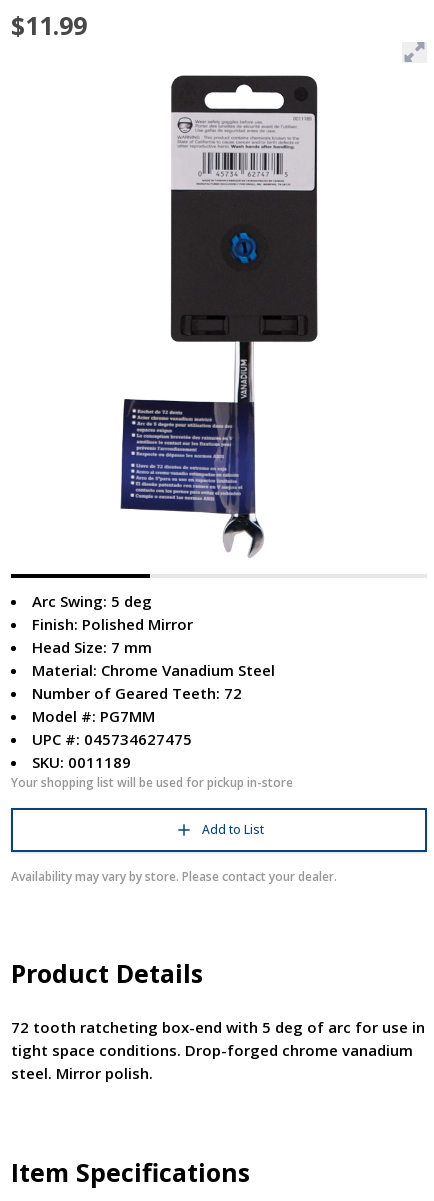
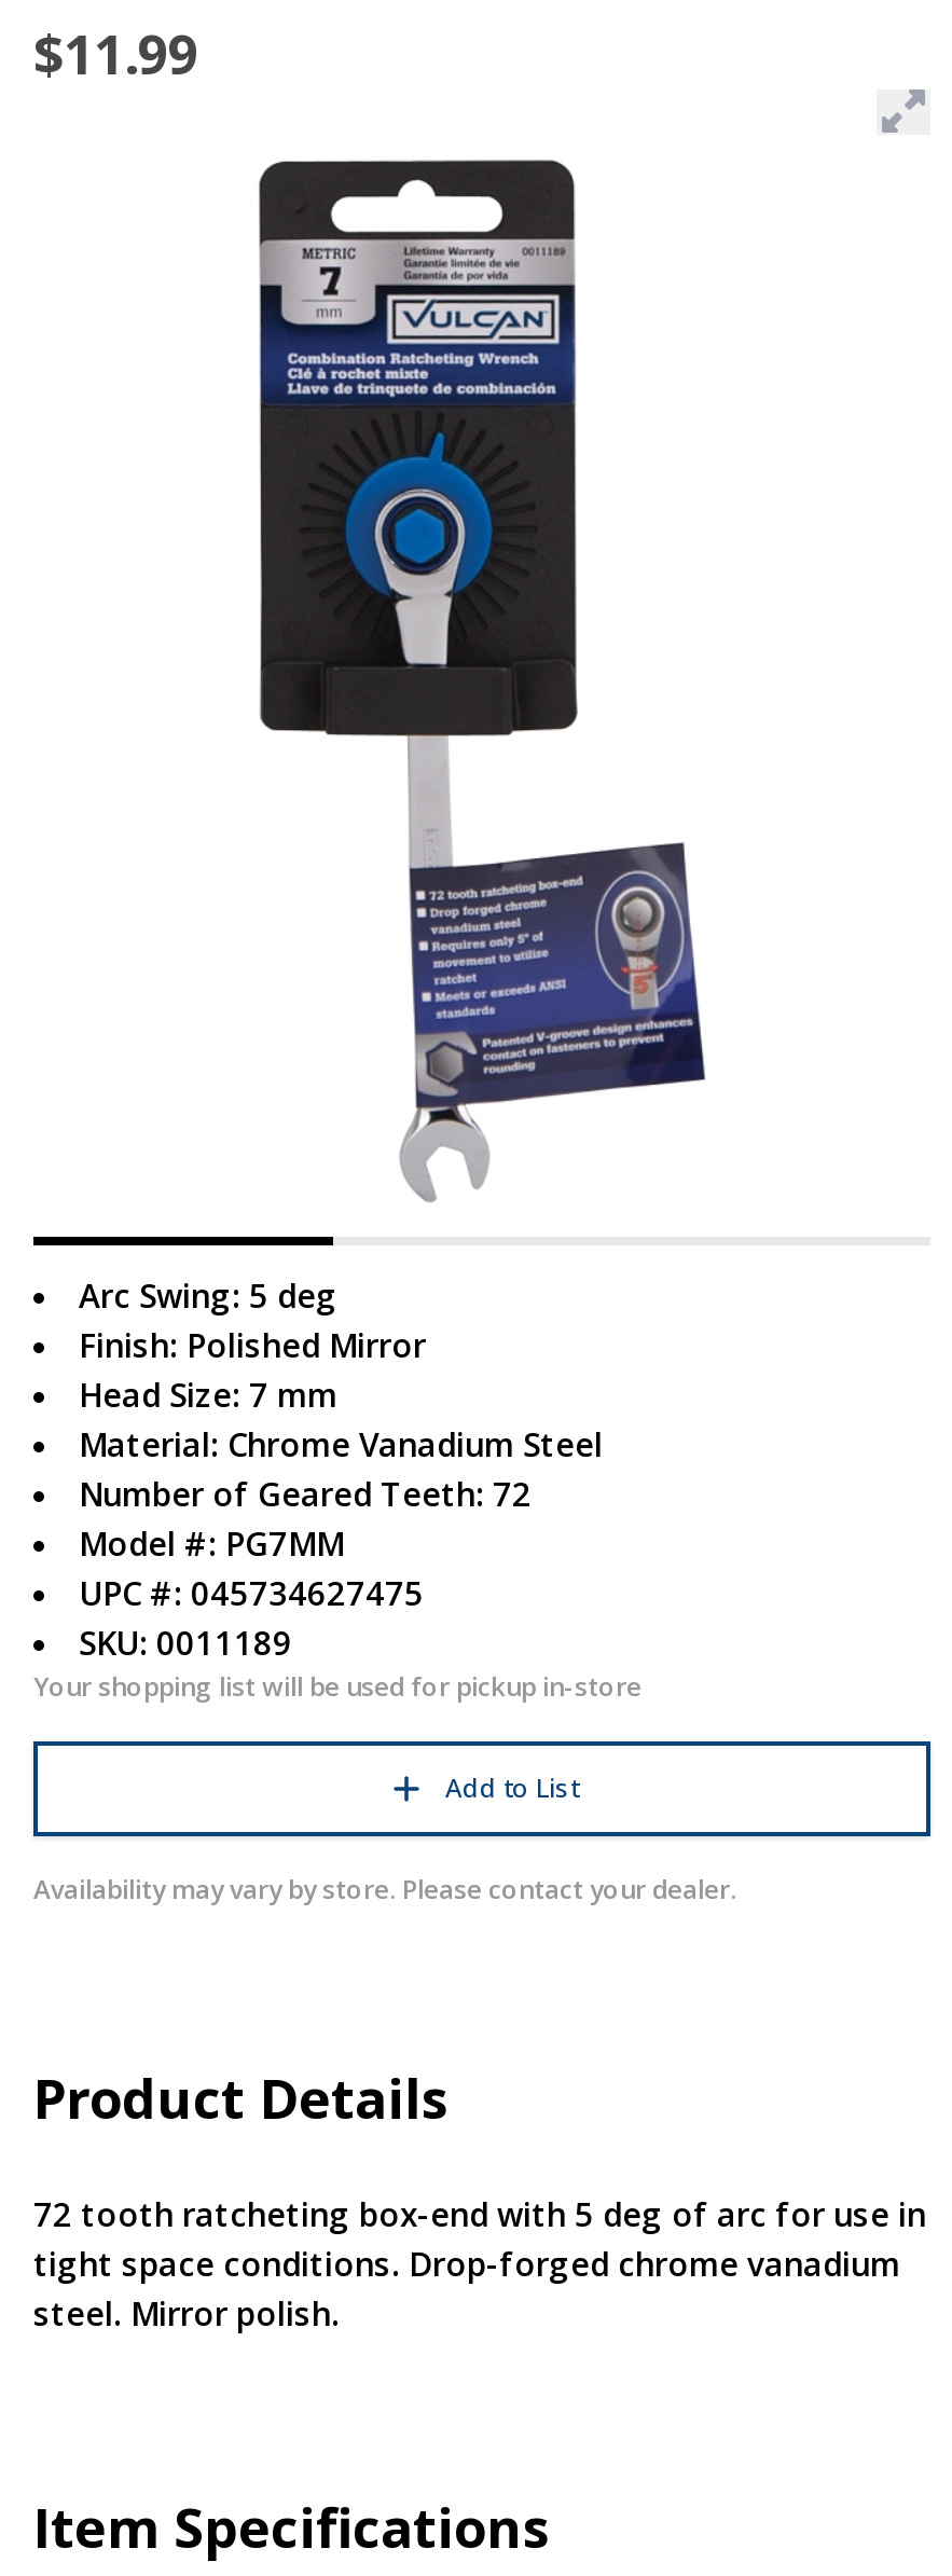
[116,74,322,558] [image] -> [258,159,706,1202] [image]

